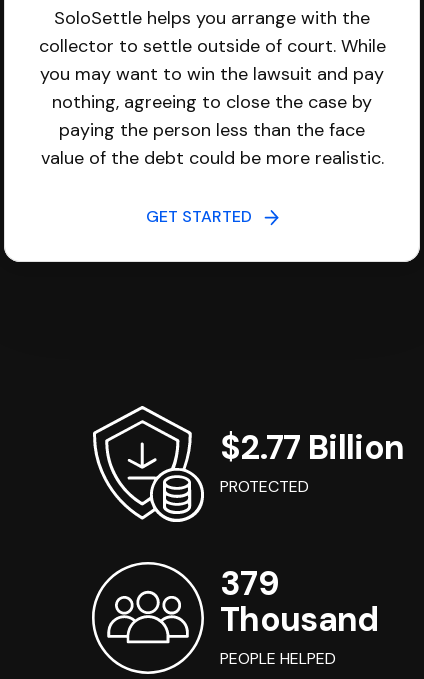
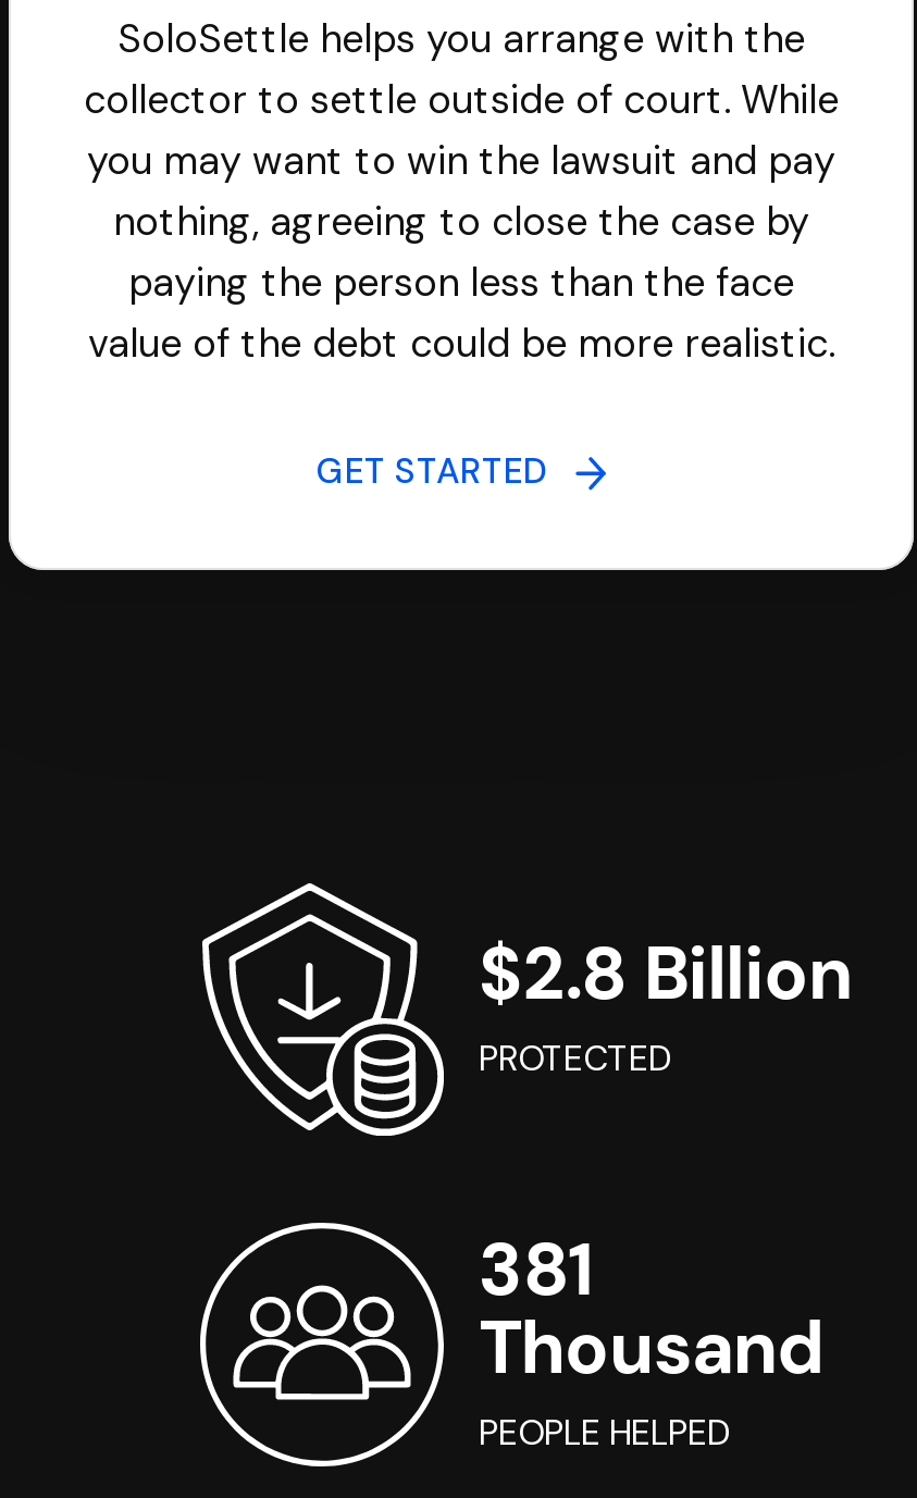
[220,425,404,468] $2.77 Billion -> [479,926,853,1019] $2.8 Billion
[220,561,279,604] 379 -> [479,1222,592,1315] 381

